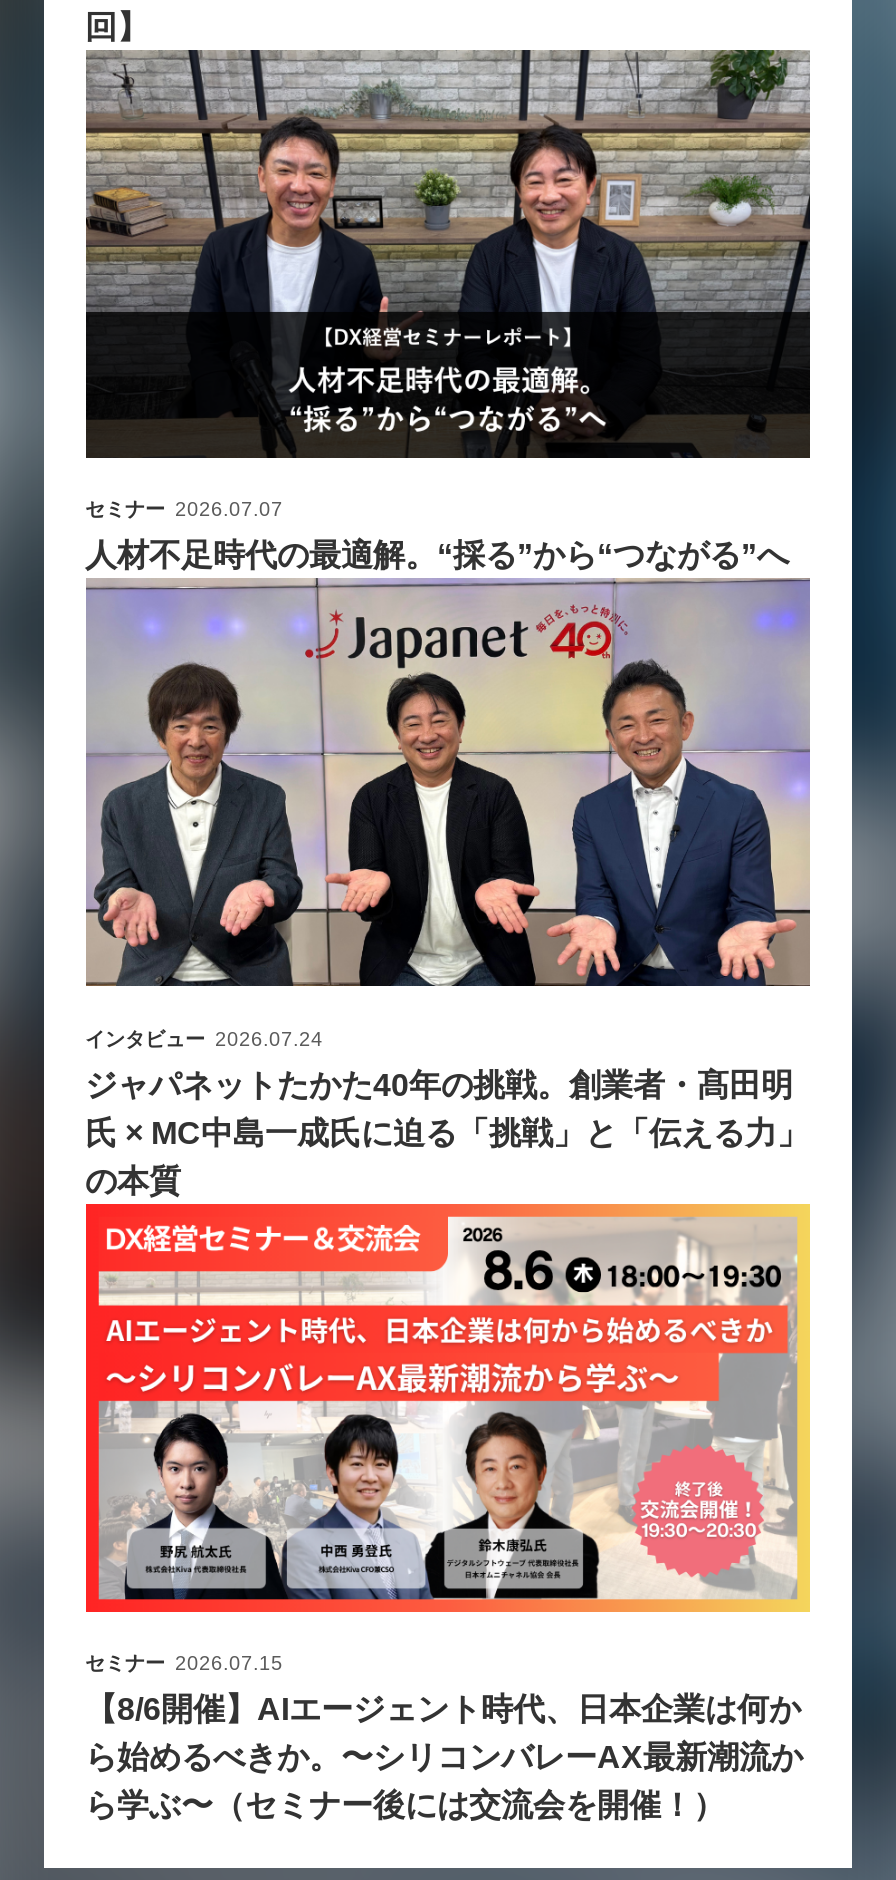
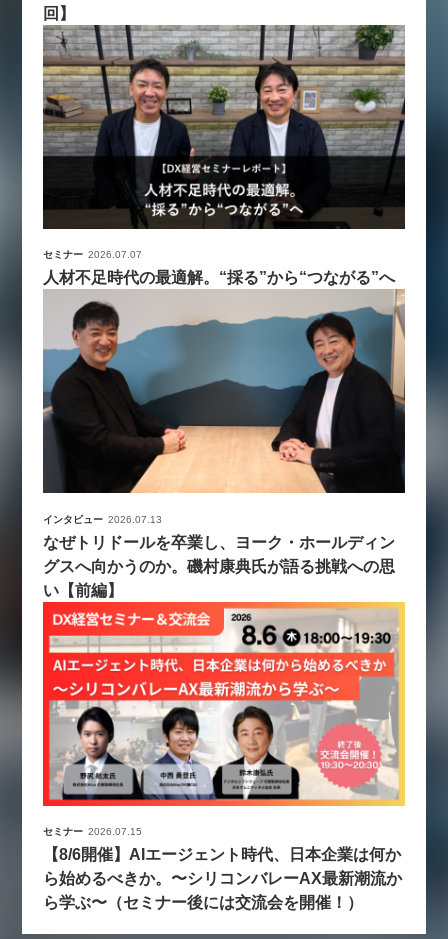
[85,578,810,1197] [image] | インタビュー 2026.07.24 | ジャパネットたかた40年の挑戦。創業者・髙田明 | 氏 × MC中島一成氏に迫る「挑戦」と「伝える力」 | の本質 -> [42,289,406,599] [image] | インタビュー 2026.07.13 | なぜトリドールを卒業し、ヨーク・ホールディン | グスへ向かうのか。磯村康典氏が語る挑戦への思 | い【前編】

